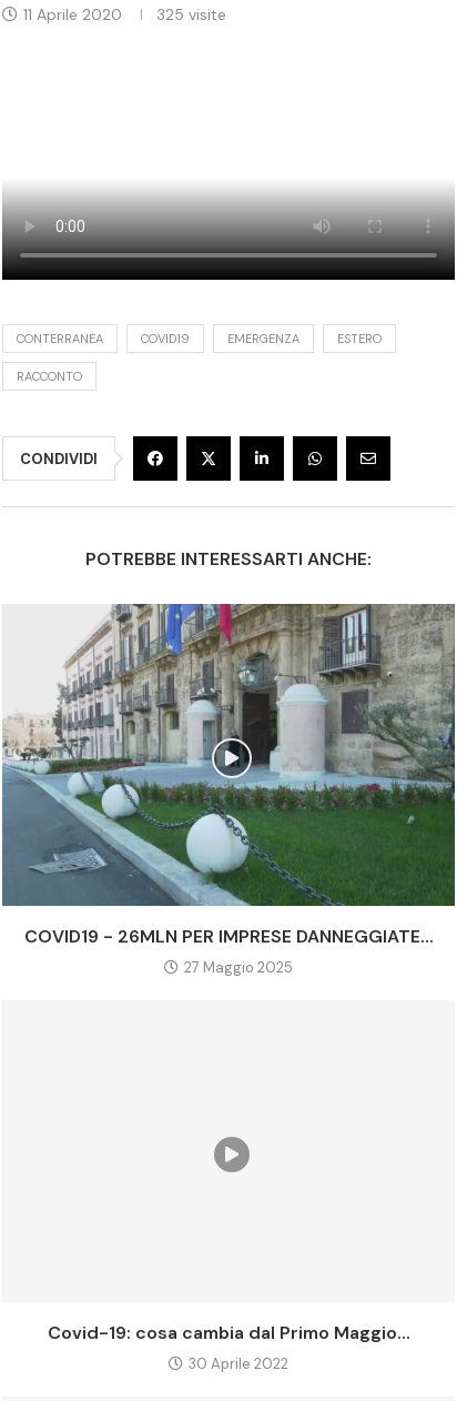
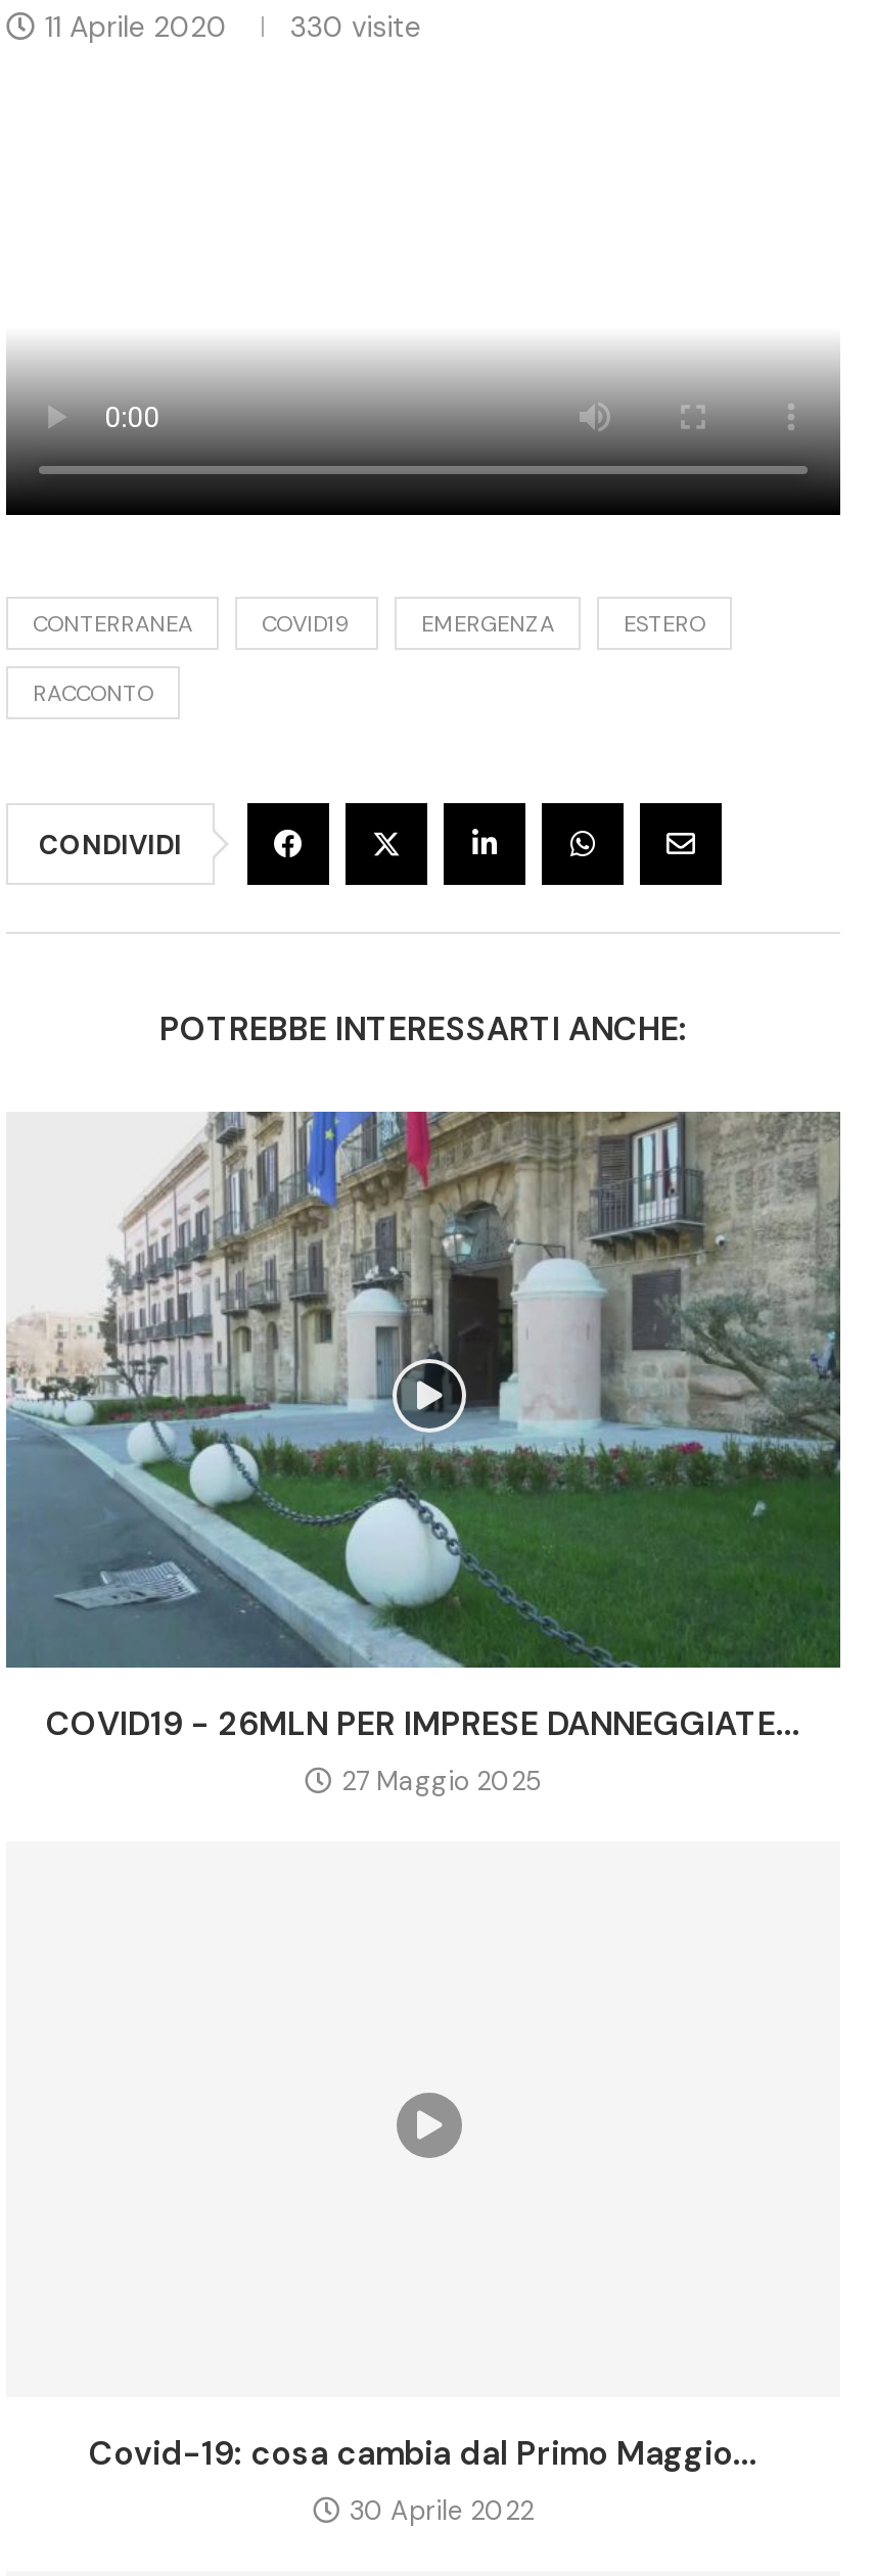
[23,4,226,24] 11 Aprile 2020 325 visite -> [45,8,421,45] 11 Aprile 2020 330 visite

